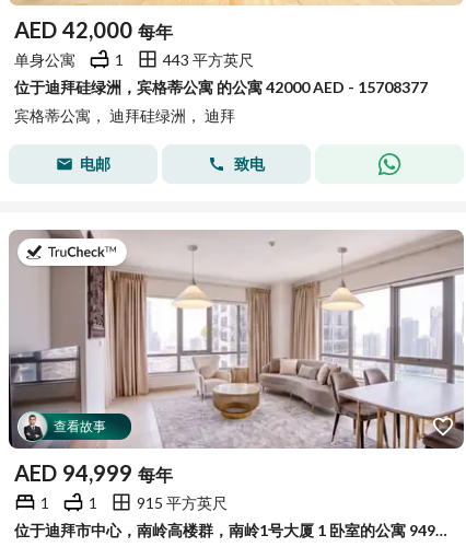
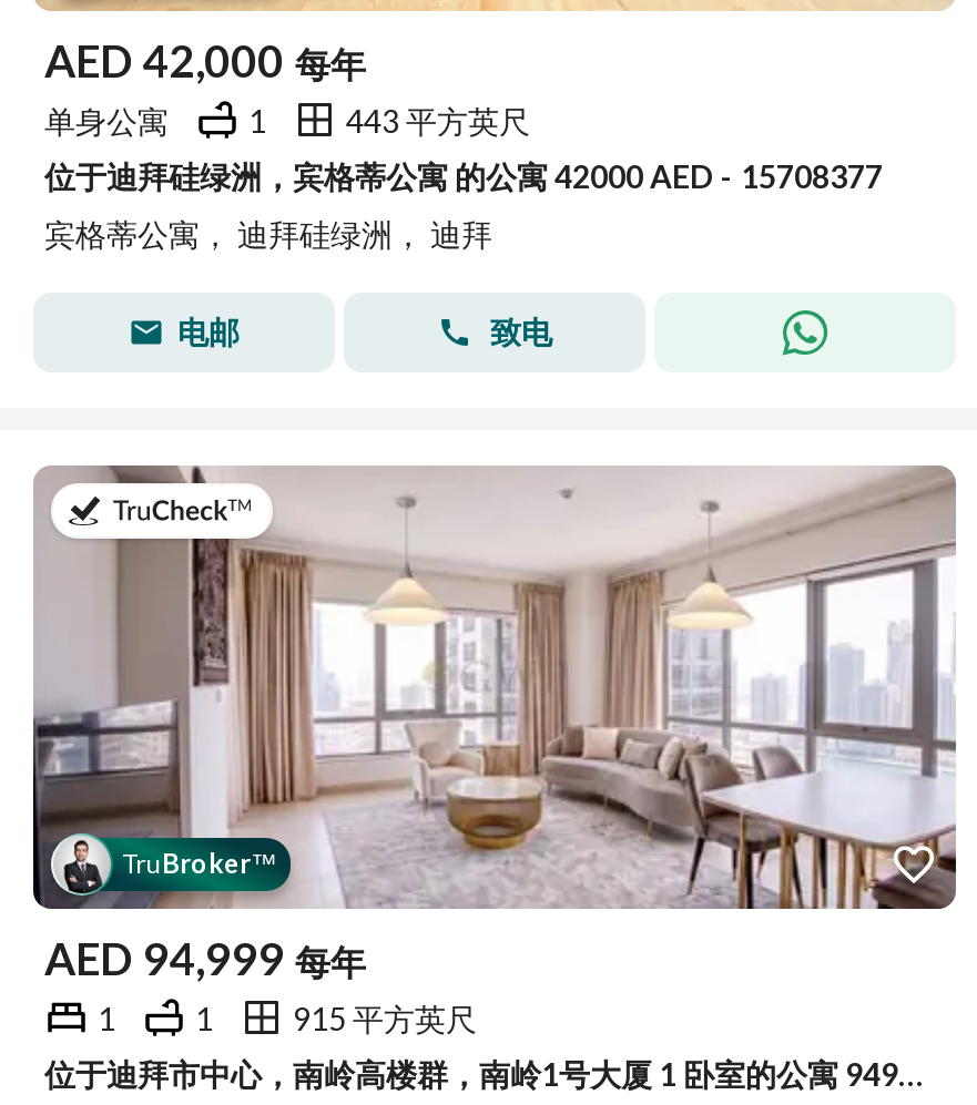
[54,418,106,434] 查看故事 -> [122,847,277,880] TruBroker™

